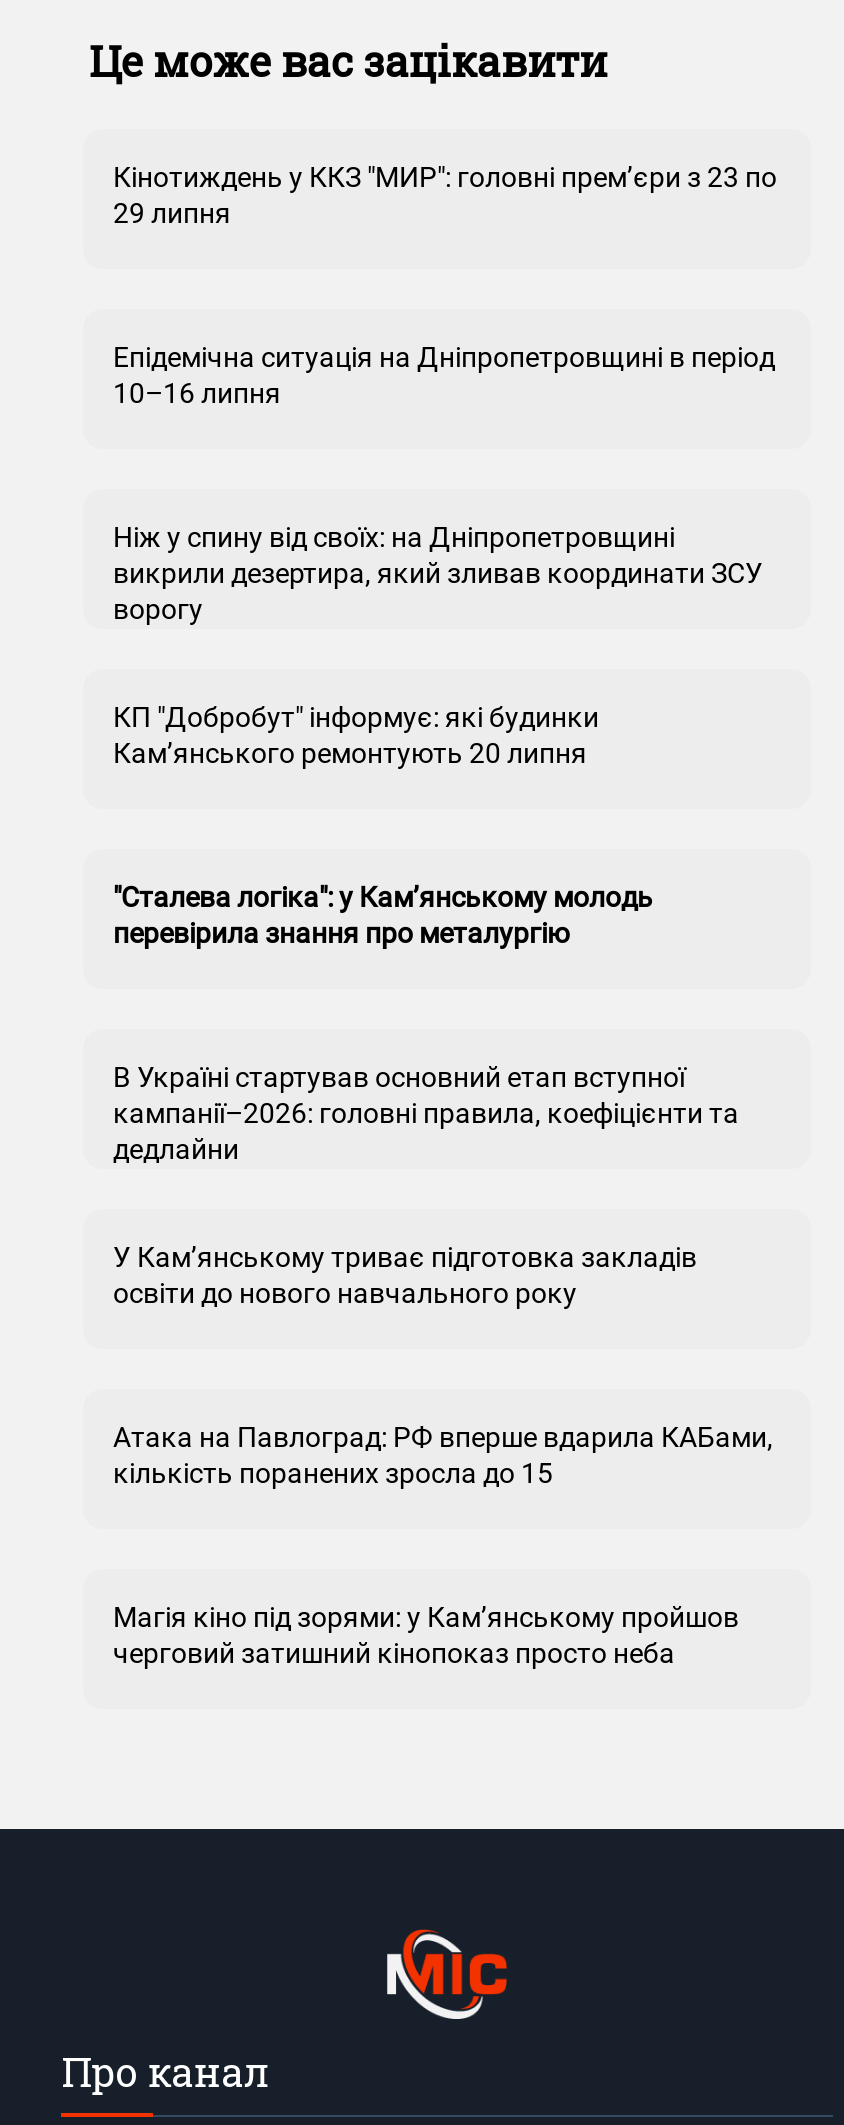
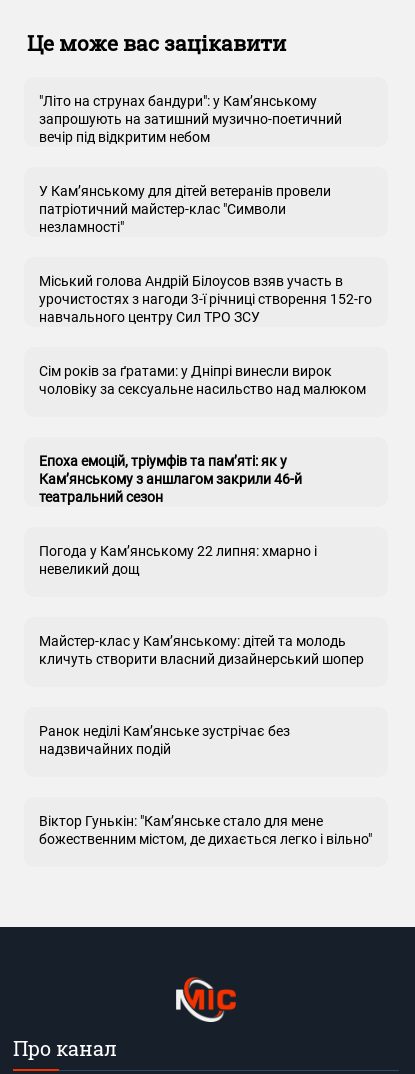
[113,161,777,229] Кінотиждень у ККЗ "МИР": головні прем’єри з 23 по | 29 липня -> [39,93,342,145] "Літо на струнах бандури": у Кам’янському | запрошують на затишний музично-поетичний | вечір під відкритим небом
[113,341,775,409] Епідемічна ситуація на Дніпропетровщині в період | 10–16 липня -> [39,183,331,235] У Кам’янському для дітей ветеранів провели | патріотичний майстер-клас "Символи | незламності"
[113,521,763,625] Ніж у спину від своїх: на Дніпропетровщині | викрили дезертира, який зливав координати ЗСУ | ворогу -> [39,273,372,325] Міський голова Андрій Білоусов взяв участь в | урочистостях з нагоди 3-ї річниці створення 152-го | навчального центру Сил ТРО ЗСУ
[113,701,599,769] КП "Добробут" інформує: які будинки | Кам’янського ремонтують 20 липня -> [39,363,366,397] Сім років за ґратами: у Дніпрі винесли вирок | чоловіку за сексуальне насильство над малюком
[113,881,653,949] "Сталева логіка": у Кам’янському молодь | перевірила знання про металургію -> [39,453,302,505] Епоха емоцій, тріумфів та пам’яті: як у | Кам’янському з аншлагом закрили 46-й | театральний сезон
[113,1061,739,1165] В Україні стартував основний етап вступної | кампанії–2026: головні правила, коефіцієнти та | дедлайни -> [39,543,317,577] Погода у Кам’янському 22 липня: хмарно і | невеликий дощ
[113,1241,697,1309] У Кам’янському триває підготовка закладів | освіти до нового навчального року -> [39,633,364,667] Майстер-клас у Кам’янському: дітей та молодь | кличуть створити власний дизайнерський шопер
[113,1421,773,1489] Атака на Павлоград: РФ вперше вдарила КАБами, | кількість поранених зросла до 15 -> [39,723,290,757] Ранок неділі Кам’янське зустрічає без | надзвичайних подій
[113,1601,739,1669] Магія кіно під зорями: у Кам’янському пройшов | черговий затишний кінопоказ просто неба -> [39,813,372,847] Віктор Гунькін: "Кам’янське стало для мене | божественним містом, де дихається легко і вільно"

